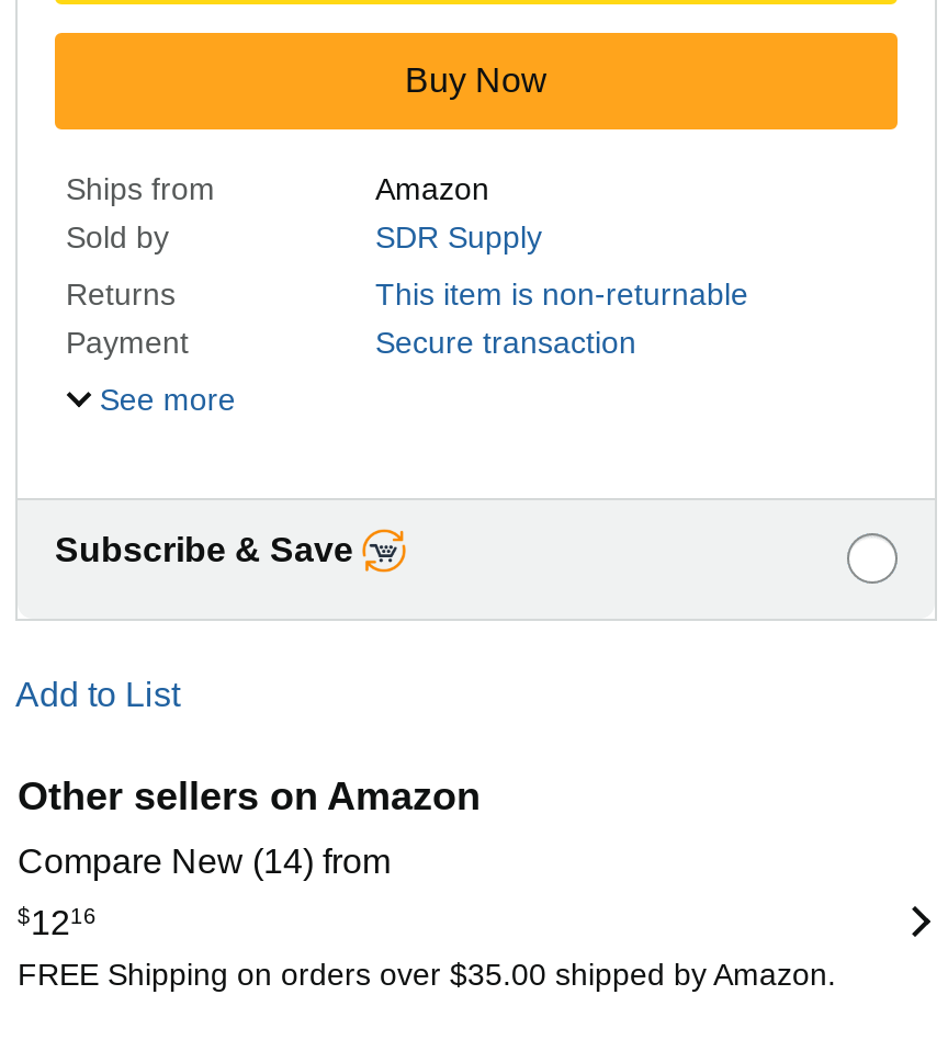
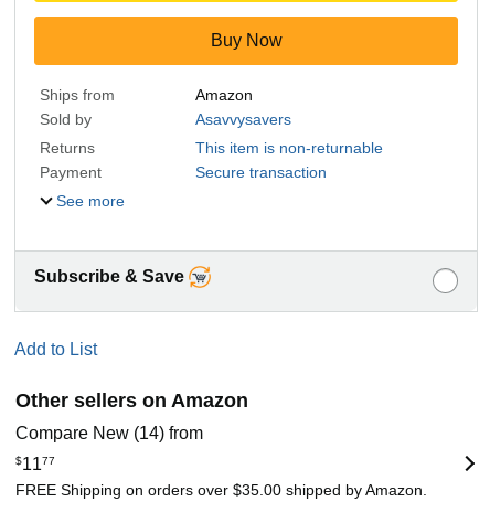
[375,219,542,255] SDR Supply -> [195,110,291,128] Asavvysavers
[18,904,97,941] $1216 -> [15,455,55,473] $1177

